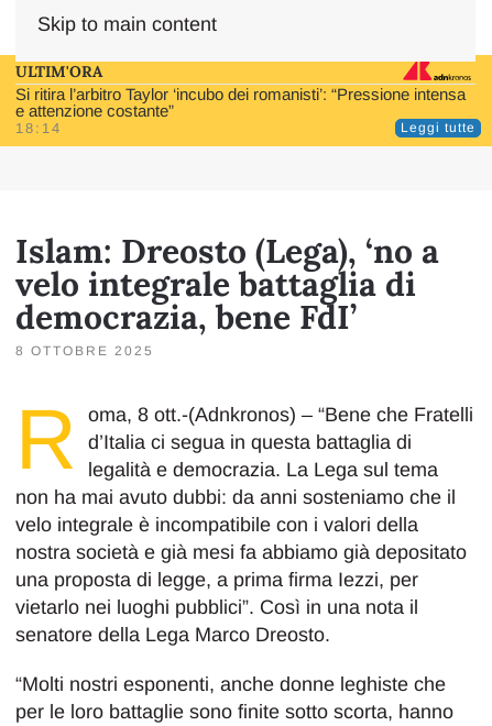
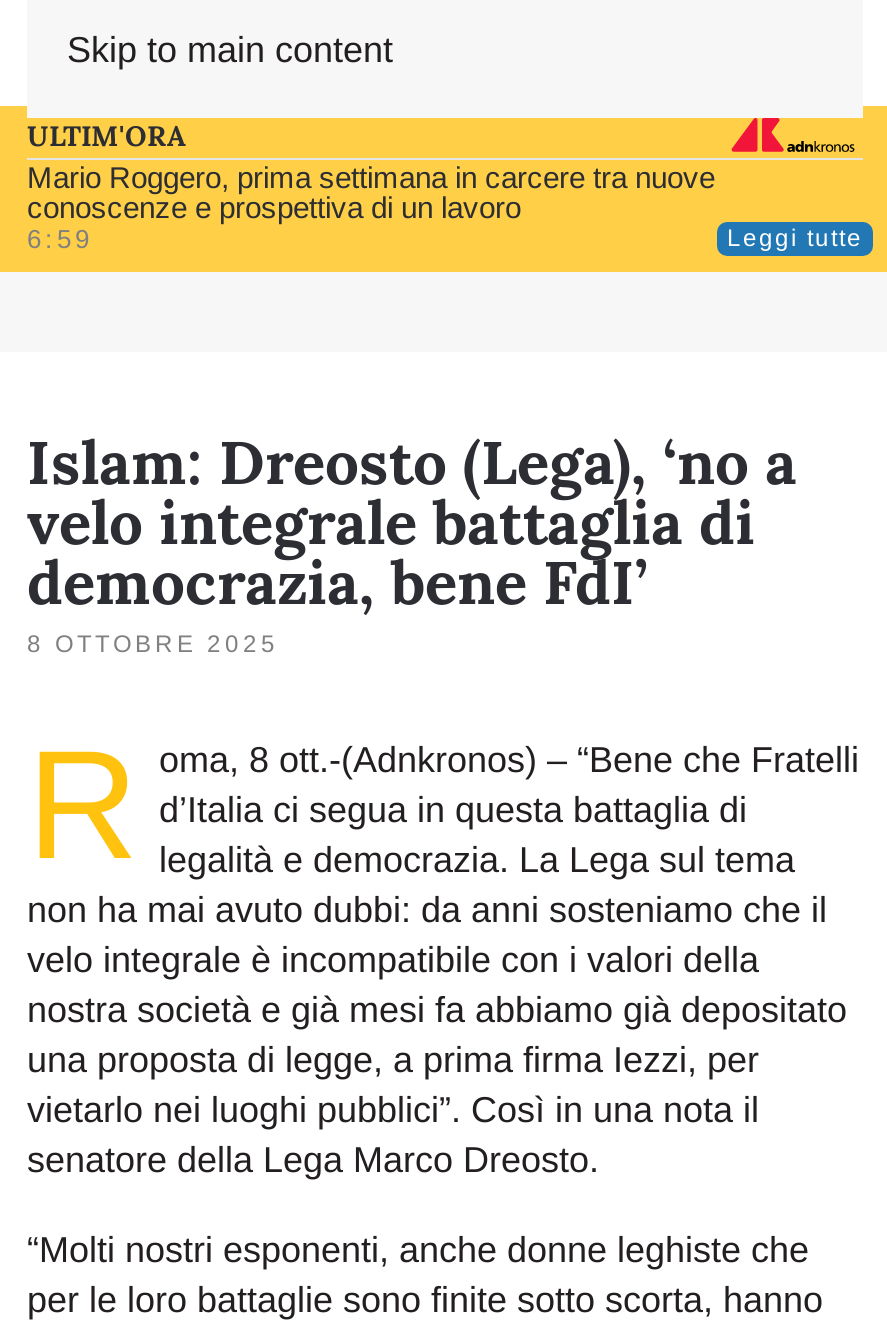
[15,85,466,136] Si ritira l’arbitro Taylor ‘incubo dei romanisti’: “Pressione intensa | e attenzione costante” | 18:14 -> [27,160,715,254] Mario Roggero, prima settimana in carcere tra nuove | conoscenze e prospettiva di un lavoro | 6:59

